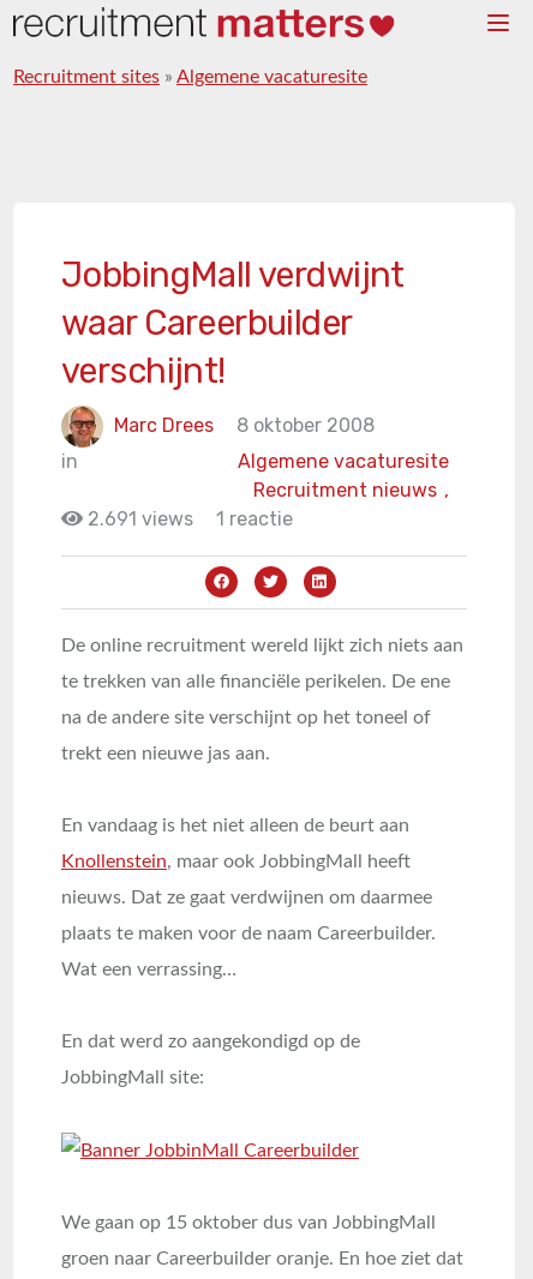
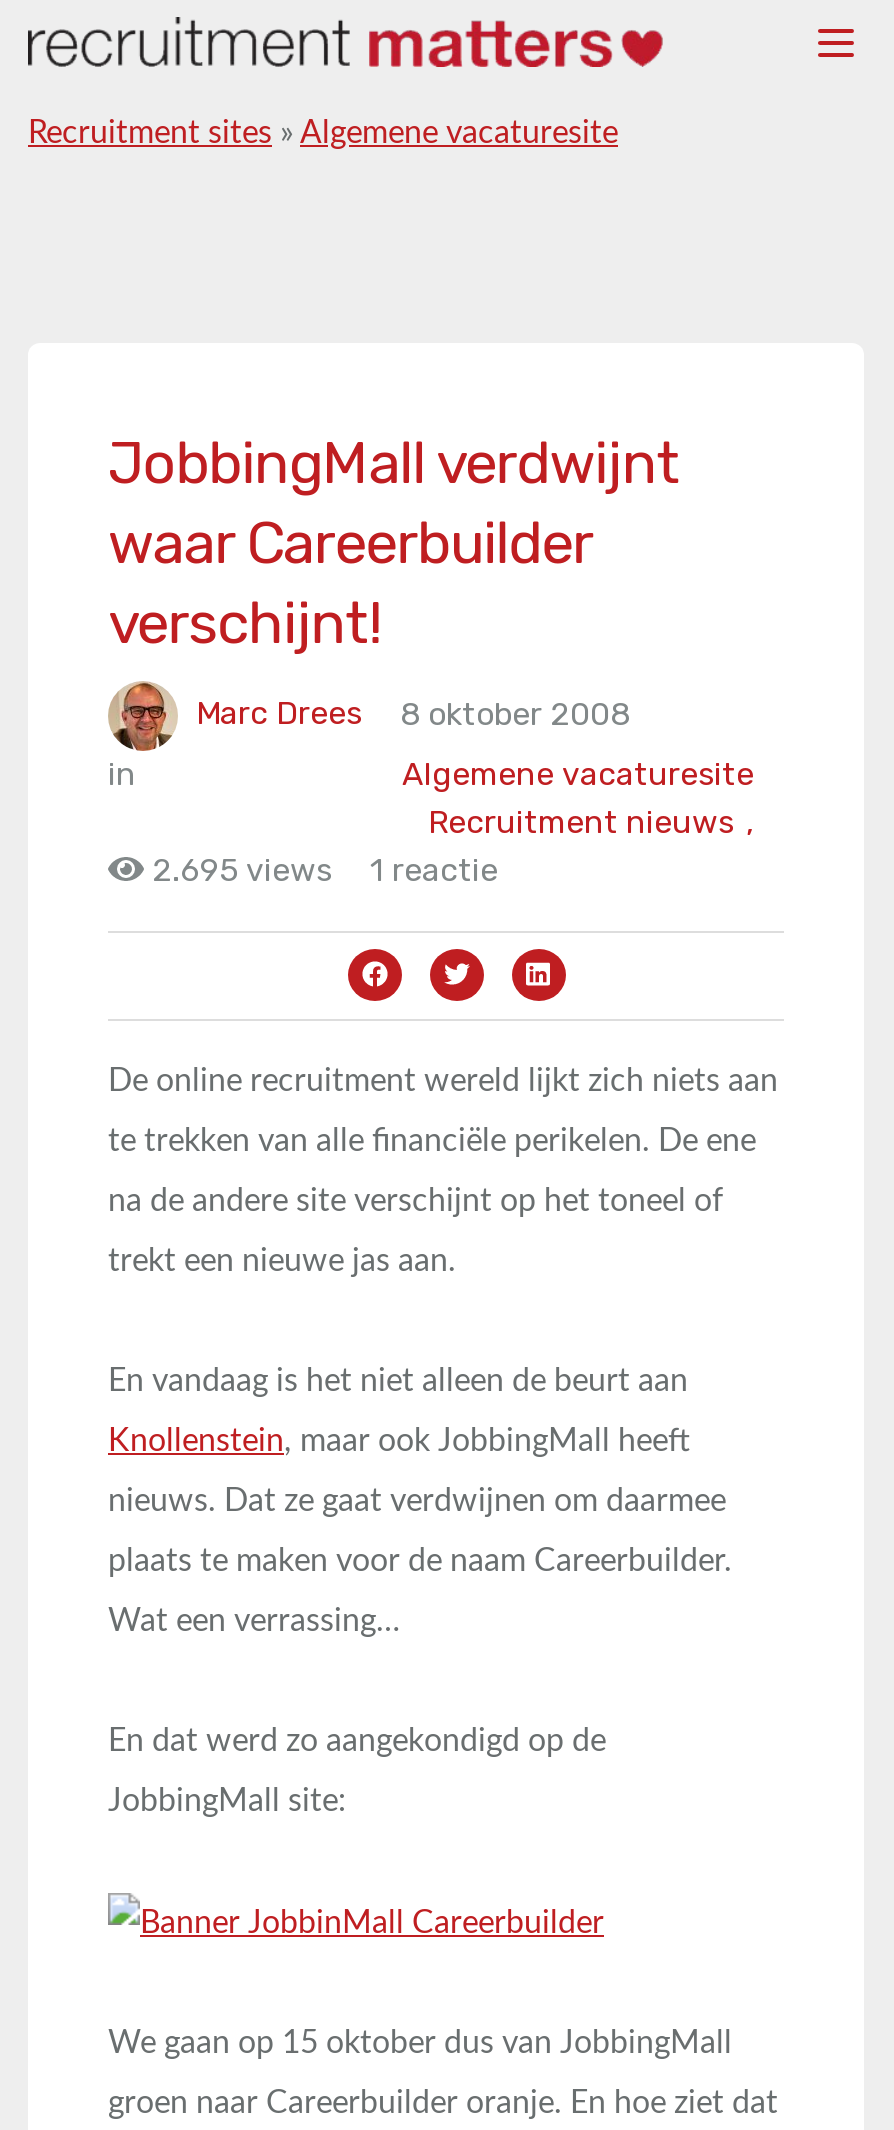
[83,508,293,530] 2.691 views 1 reactie -> [144,851,498,889] 2.695 views 1 reactie

